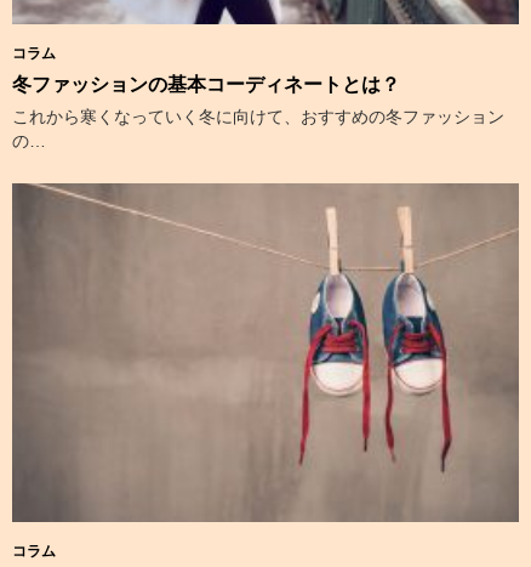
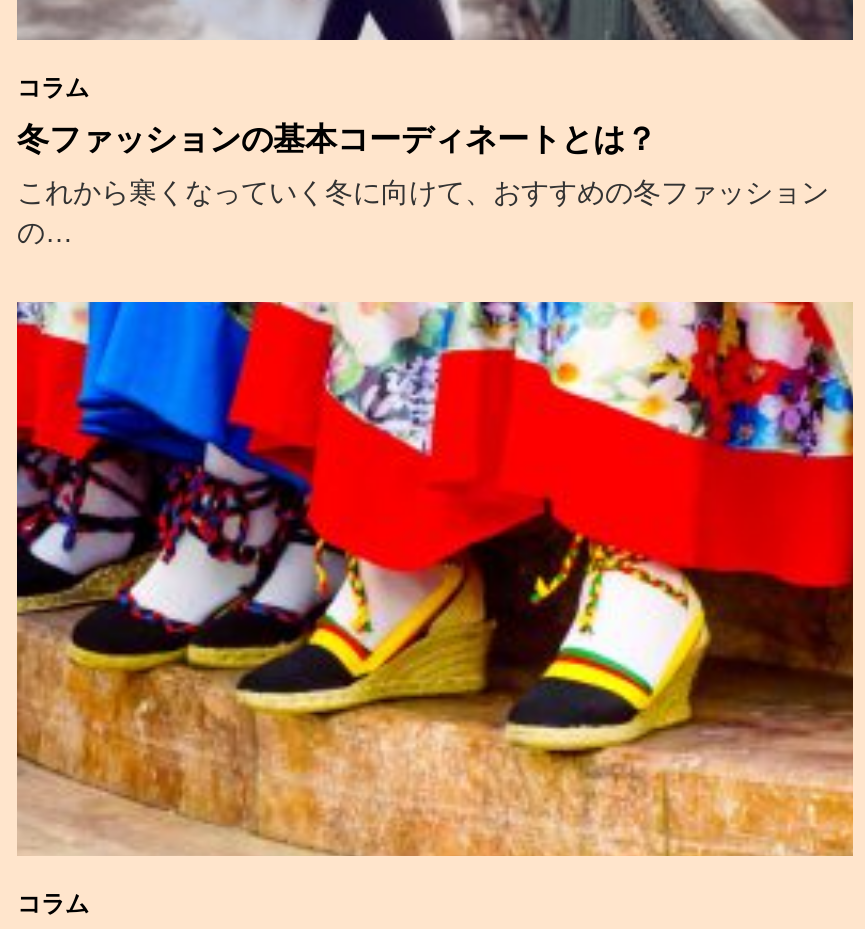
[11,182,520,523] [image] -> [15,300,855,858] [image]

